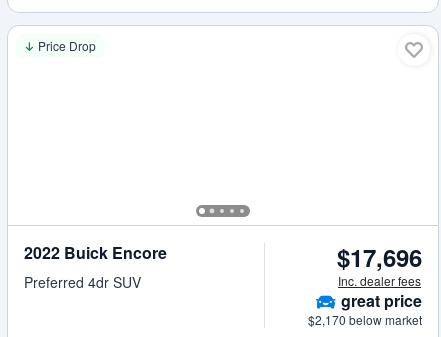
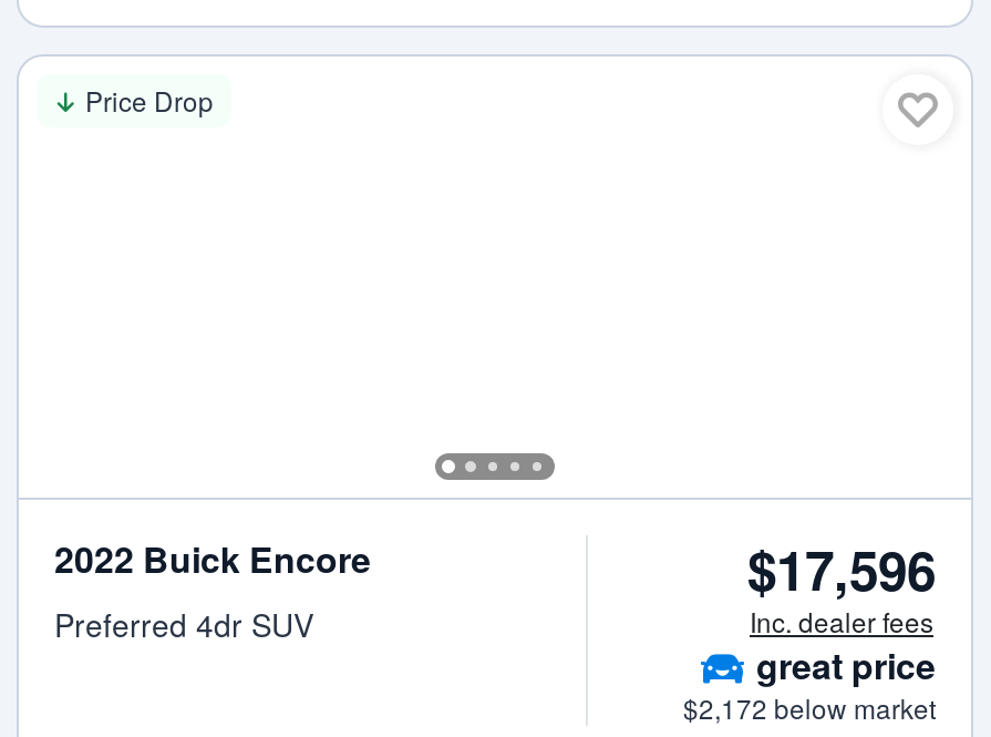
[337,240,422,274] $17,696 -> [747,531,936,606] $17,596
[308,311,422,328] $2,170 below market -> [683,688,936,726] $2,172 below market

